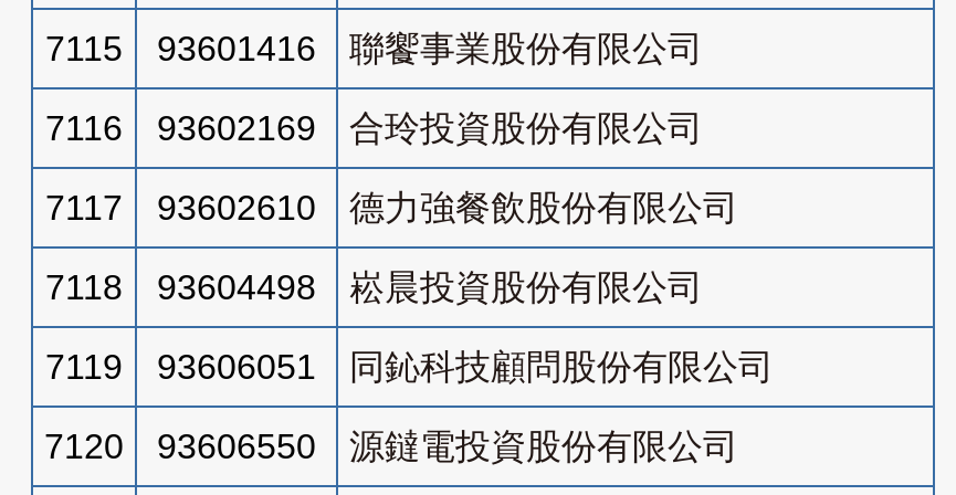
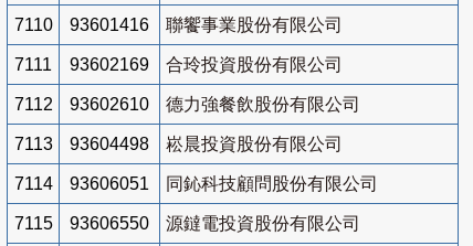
[45,30,703,67] 7115 93601416 聯饗事業股份有限公司 -> [14,15,343,34] 7110 93601416 聯饗事業股份有限公司
[45,109,703,147] 7116 93602169 合玲投資股份有限公司 -> [14,55,343,74] 7111 93602169 合玲投資股份有限公司
[45,189,738,226] 7117 93602610 德力強餐飲股份有限公司 -> [14,95,360,114] 7112 93602610 德力強餐飲股份有限公司
[45,268,703,306] 7118 93604498 崧晨投資股份有限公司 -> [14,134,343,153] 7113 93604498 崧晨投資股份有限公司
[45,348,774,385] 7119 93606051 同鈊科技顧問股份有限公司 -> [14,174,378,193] 7114 93606051 同鈊科技顧問股份有限公司
[44,427,738,465] 7120 93606550 源鐽電投資股份有限公司 -> [14,214,360,233] 7115 93606550 源鐽電投資股份有限公司

